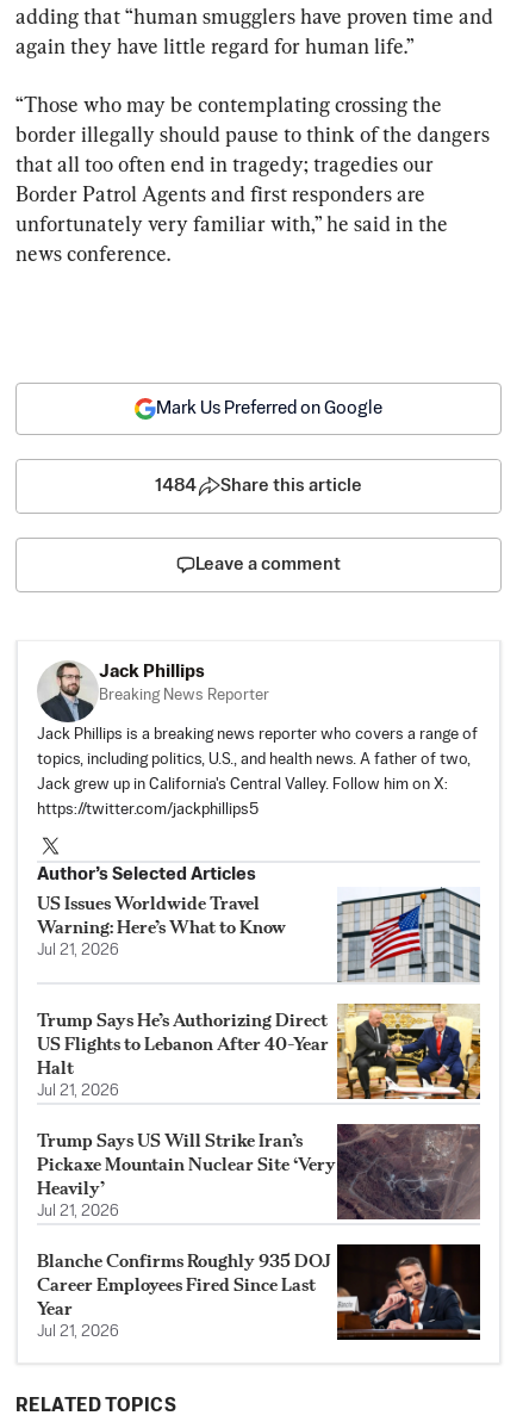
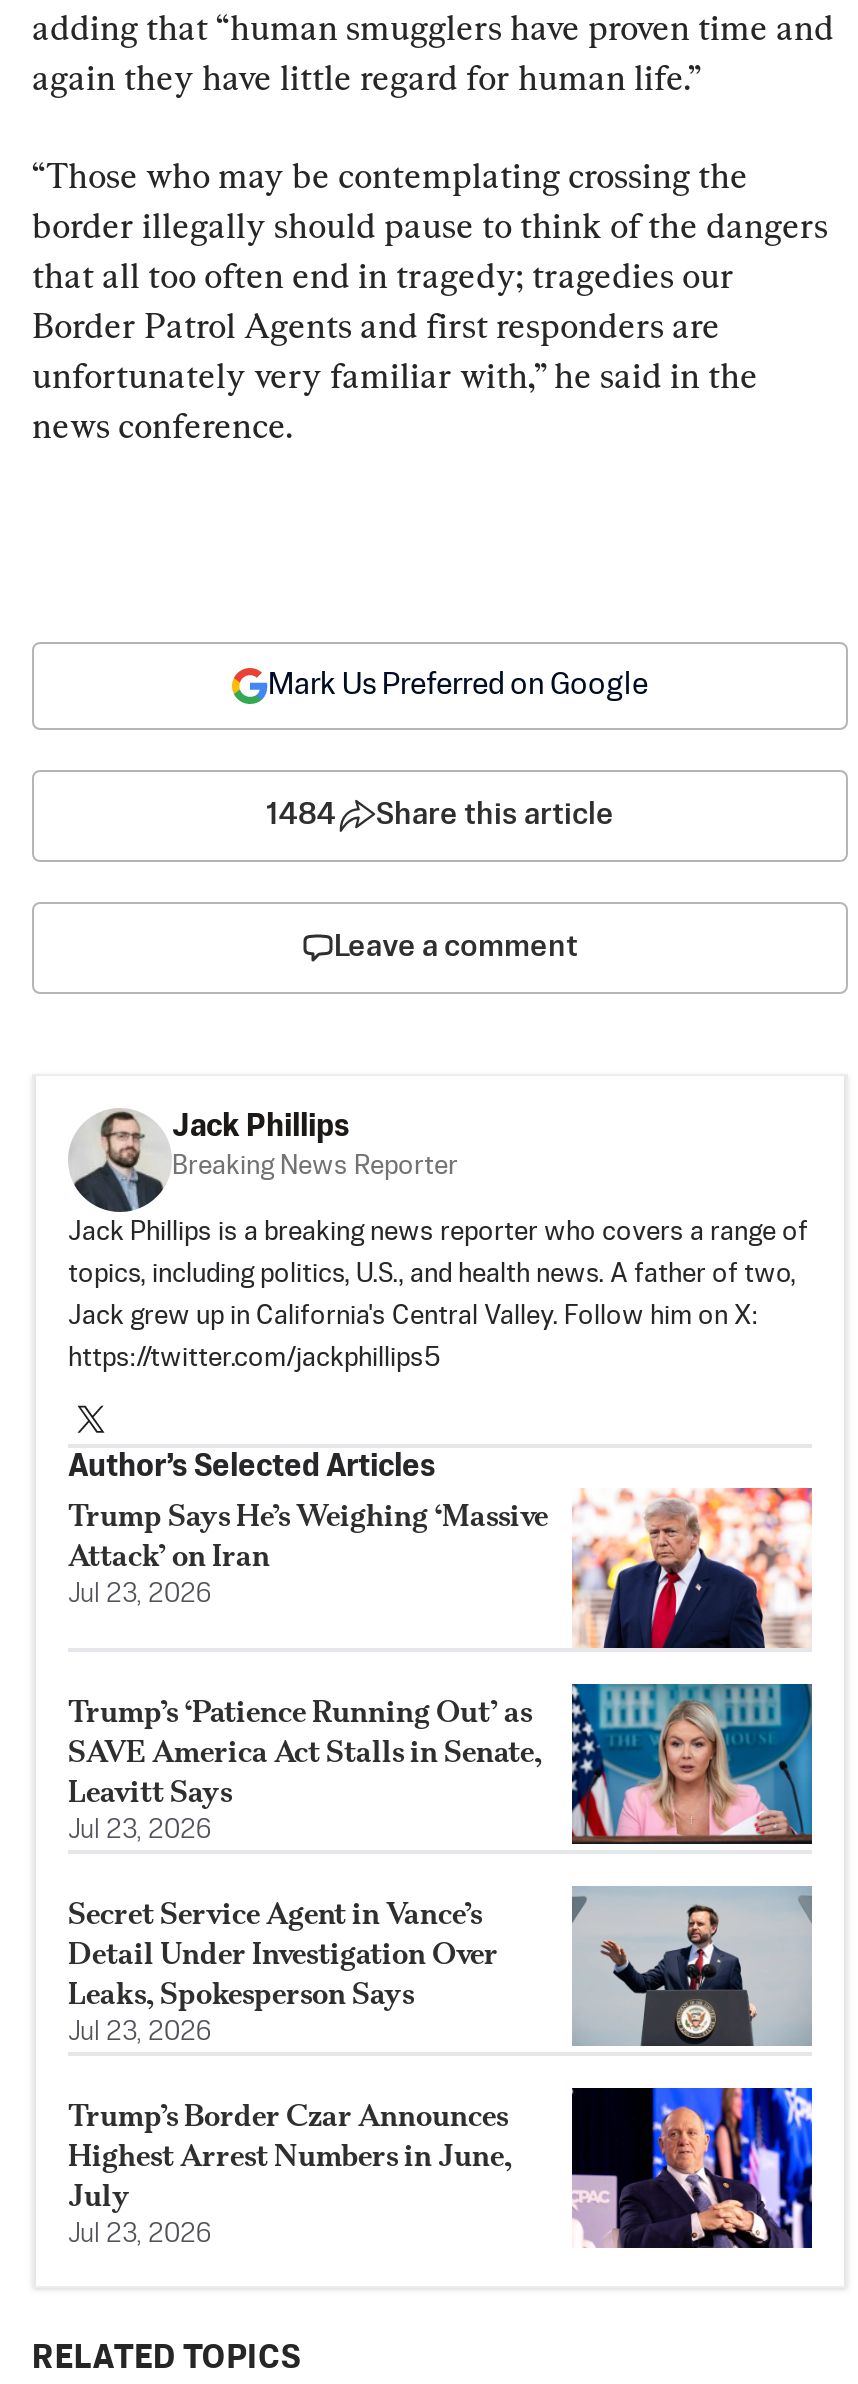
[37,891,286,958] US Issues Worldwide Travel | Warning: Here’s What to Know | Jul 21, 2026 -> [68,1495,548,1607] Trump Says He’s Weighing ‘Massive | Attack’ on Iran | Jul 23, 2026
[37,887,481,1099] [image] | Trump Says He’s Authorizing Direct | US Flights to Lebanon After 40-Year | Halt | Jul 21, 2026 -> [68,1486,814,1843] [image] | Trump’s ‘Patience Running Out’ as | SAVE America Act Stalls in Senate, | Leavitt Says | Jul 23, 2026
[336,1002,481,1100] [image] -> [570,1682,814,1846] [image]
[37,1124,480,1219] [image] | Trump Says US Will Strike Iran’s | Pickaxe Mountain Nuclear Site ‘Very | Heavily’ | Jul 21, 2026 -> [68,1886,812,2046] [image] | Secret Service Agent in Vance’s | Detail Under Investigation Over | Leaks, Spokesperson Says | Jul 23, 2026
[37,1243,481,1341] [image] | Blanche Confirms Roughly 935 DOJ | Career Employees Fired Since Last | Year | Jul 21, 2026 -> [68,2086,814,2250] [image] | Trump’s Border Czar Announces | Highest Arrest Numbers in June, | July | Jul 23, 2026

